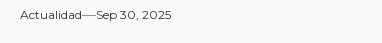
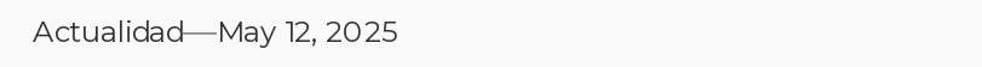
[20,7,171,22] Actualidad Sep 30, 2025 -> [33,14,396,50] Actualidad May 12, 2025

